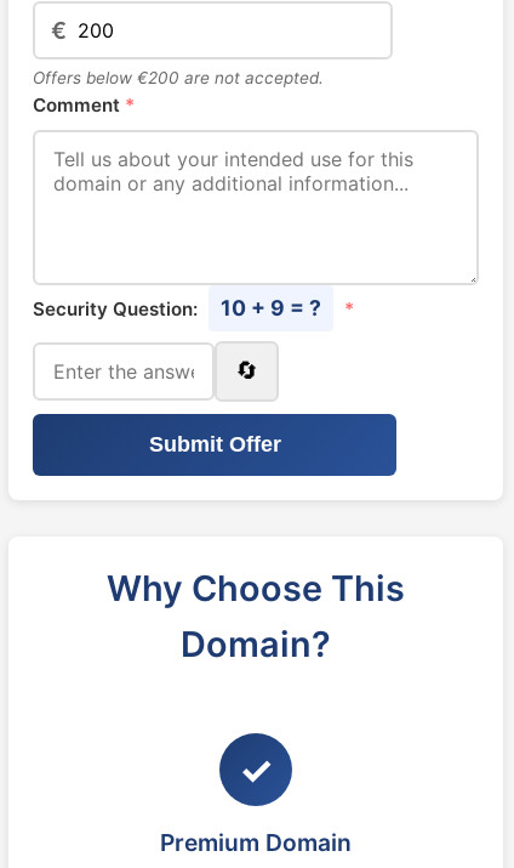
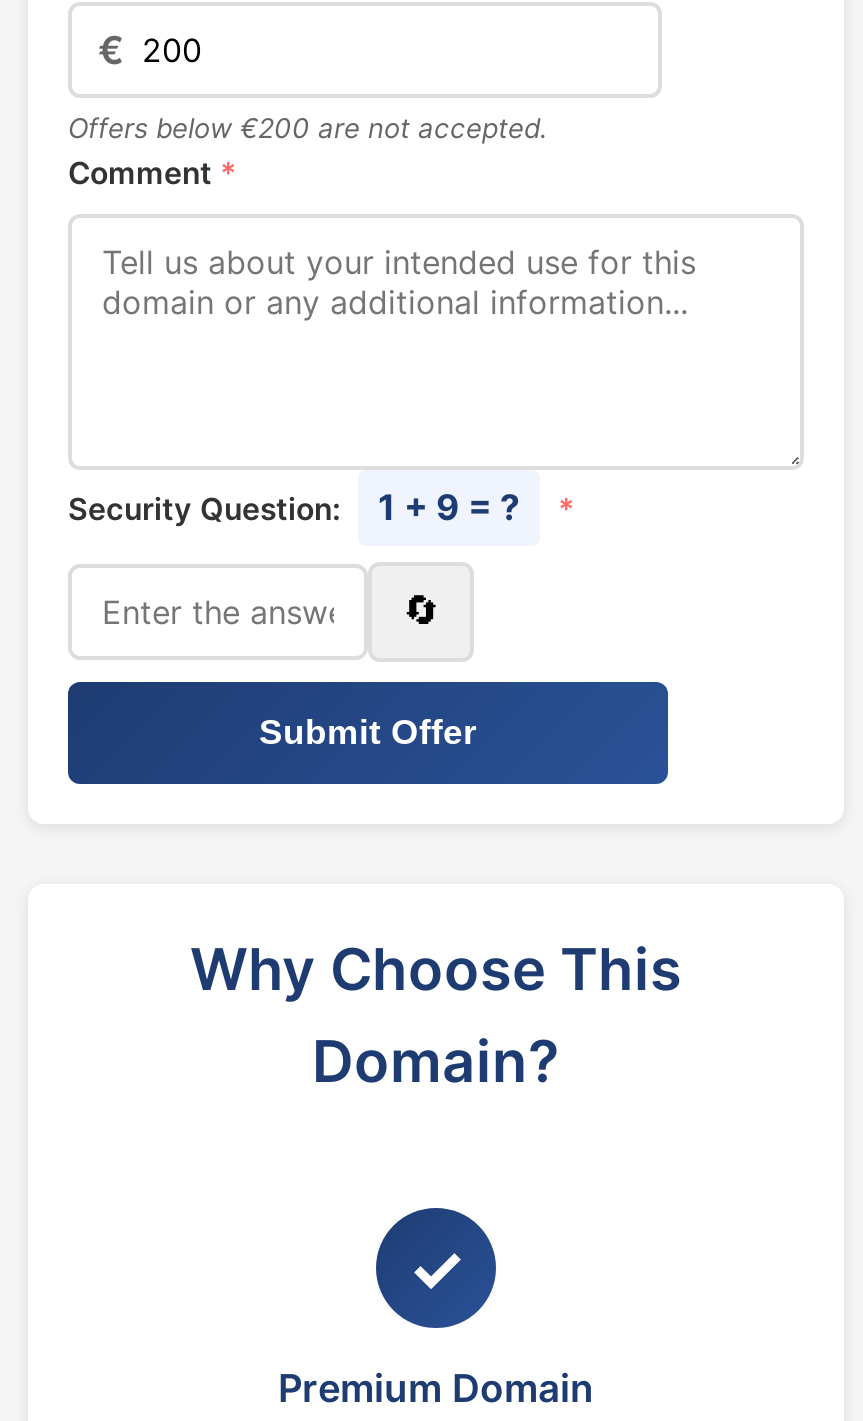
[221,295,321,320] 10 + 9 = ? -> [378,486,520,528] 1 + 9 = ?

